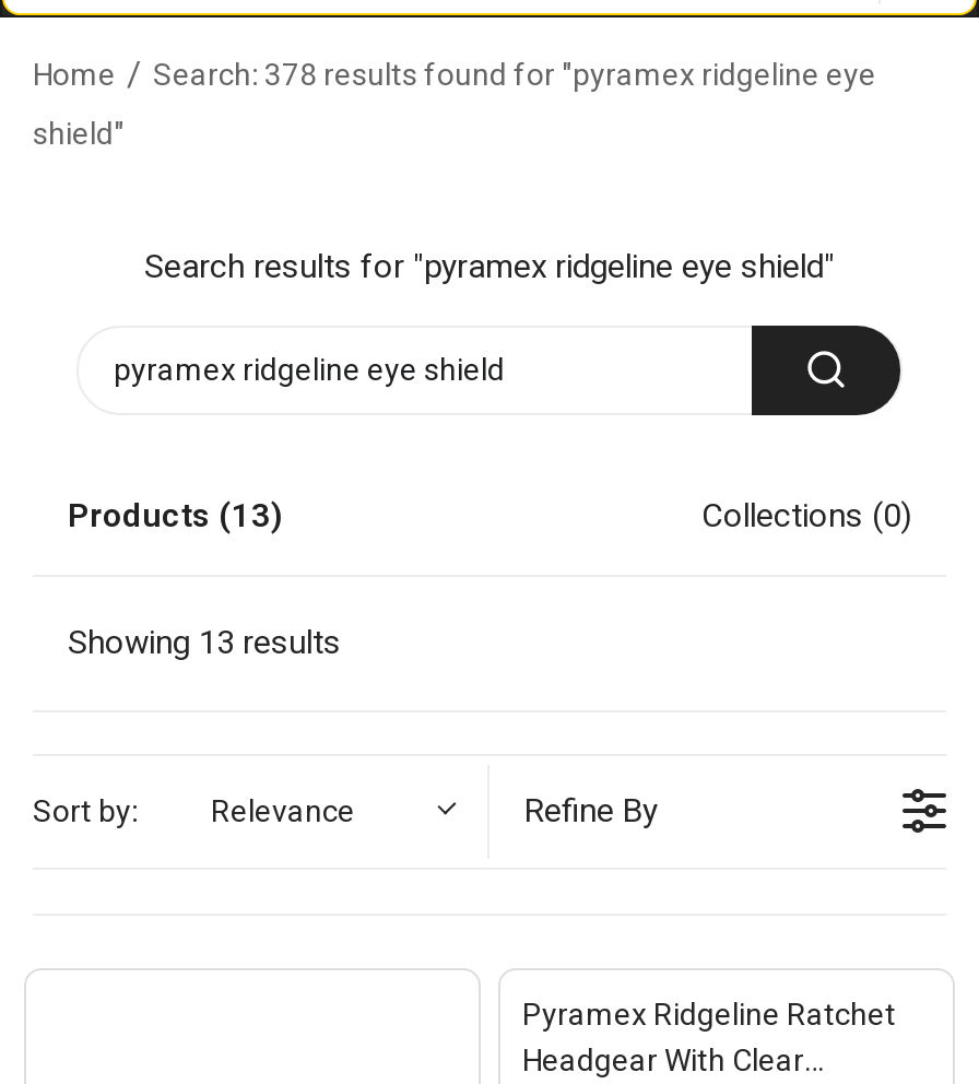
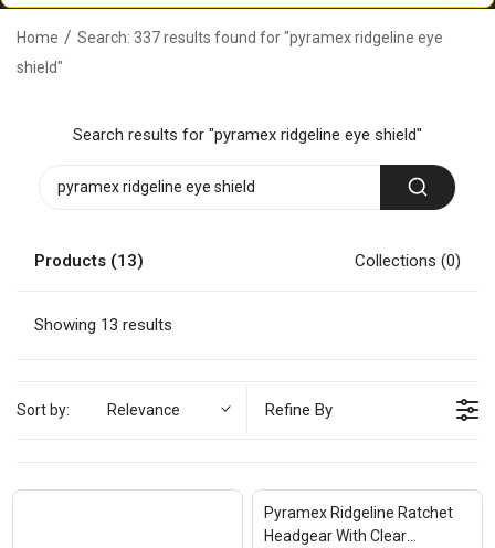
[153,56,876,91] Search: 378 results found for "pyramex ridgeline eye -> [77,29,443,46] Search: 337 results found for "pyramex ridgeline eye

